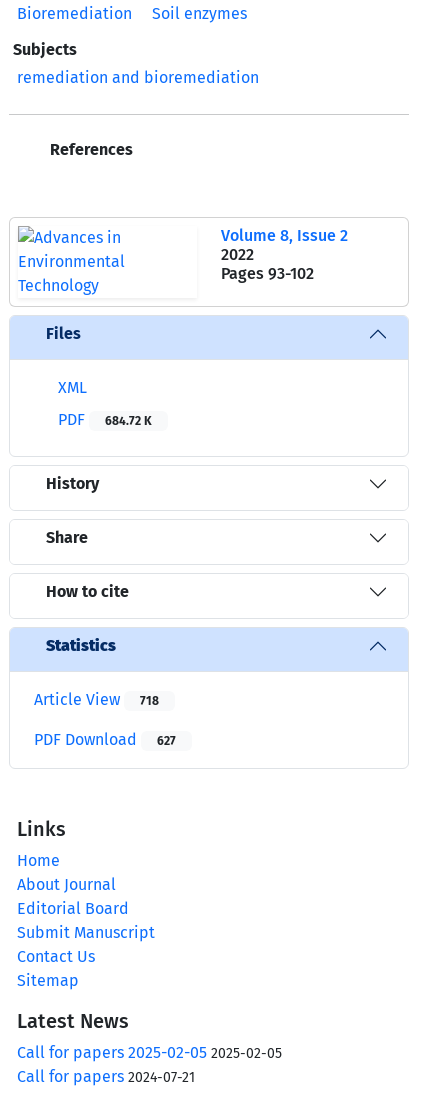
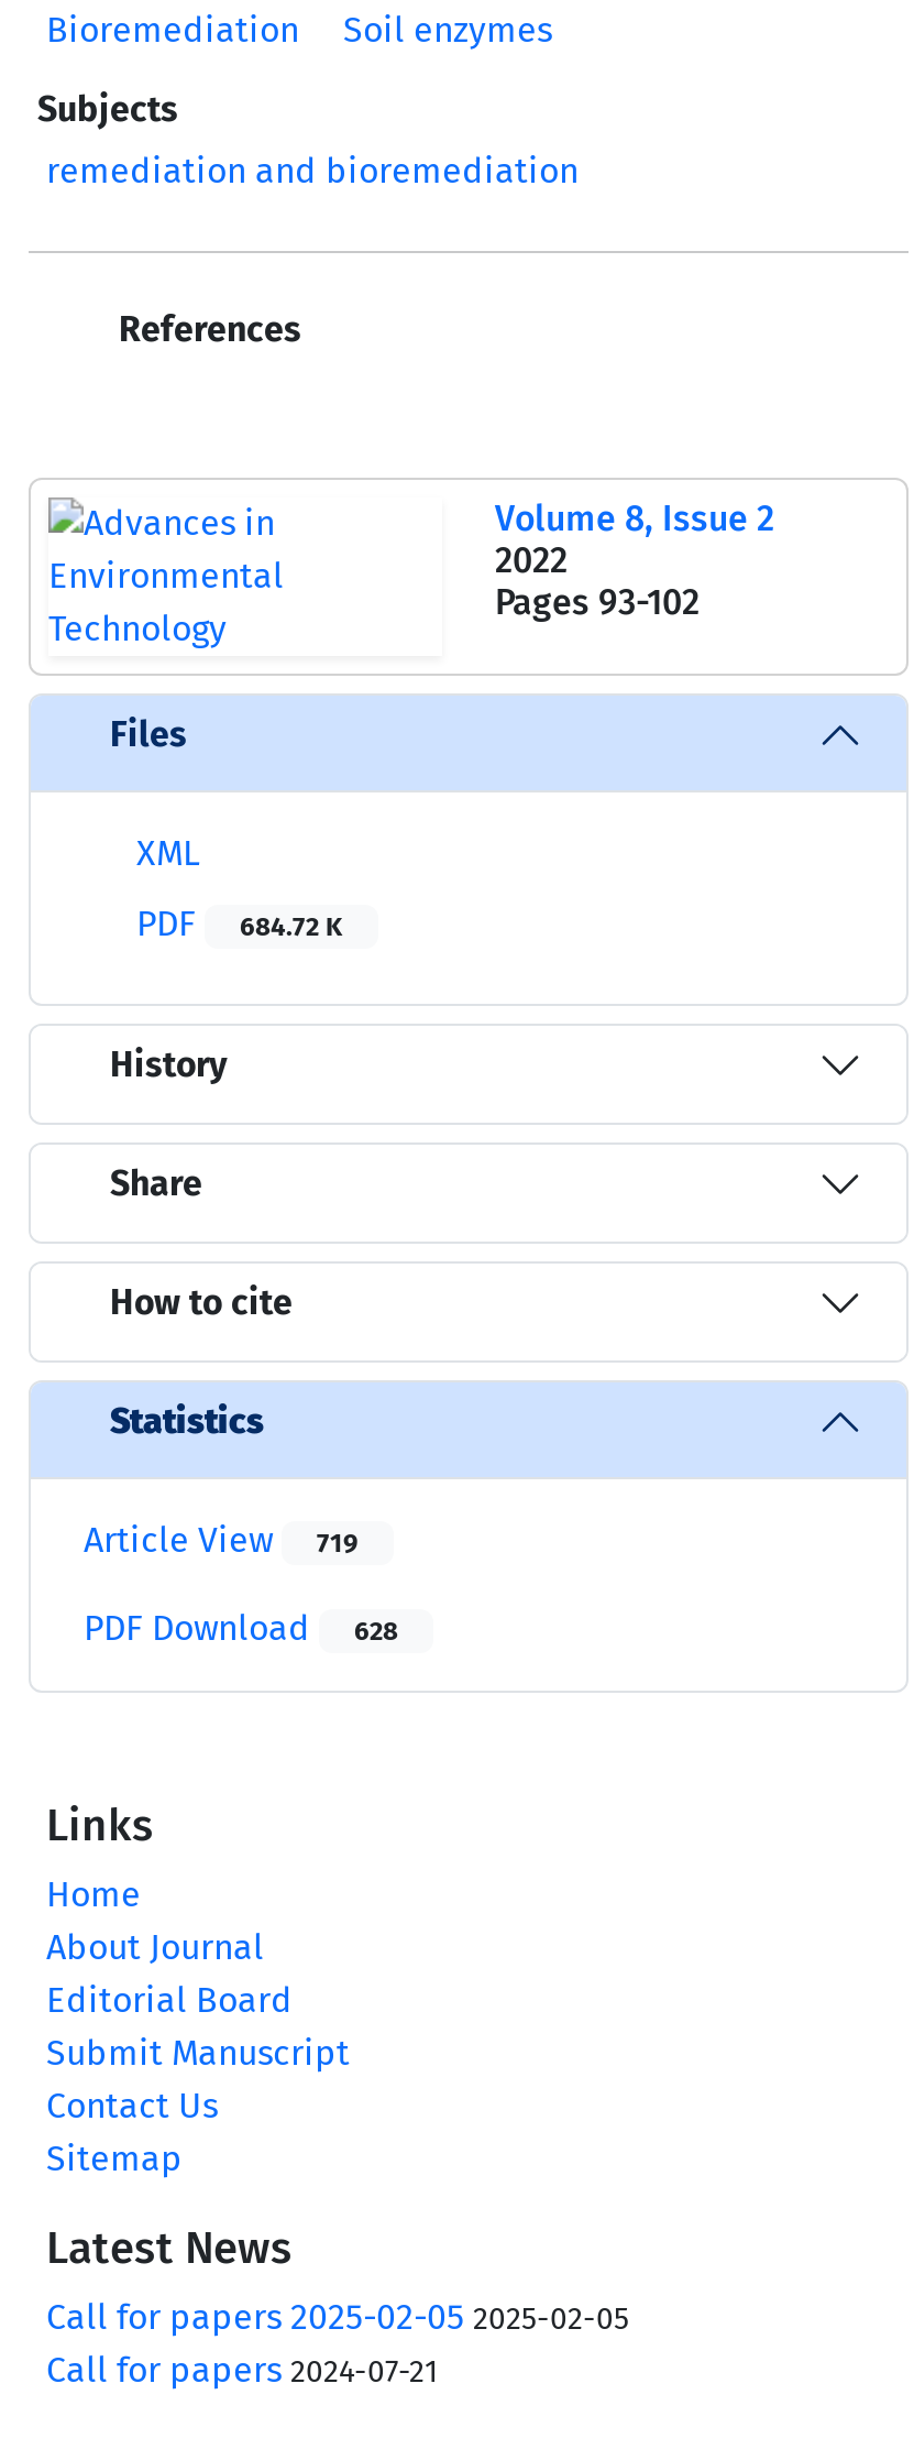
[34,690,159,709] Article View 718 -> [84,1518,359,1560] Article View 719
[34,730,176,749] PDF Download 627 -> [84,1607,398,1648] PDF Download 628

